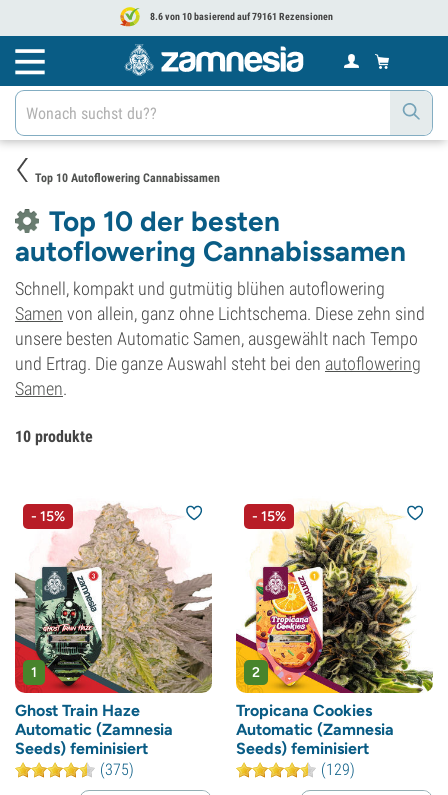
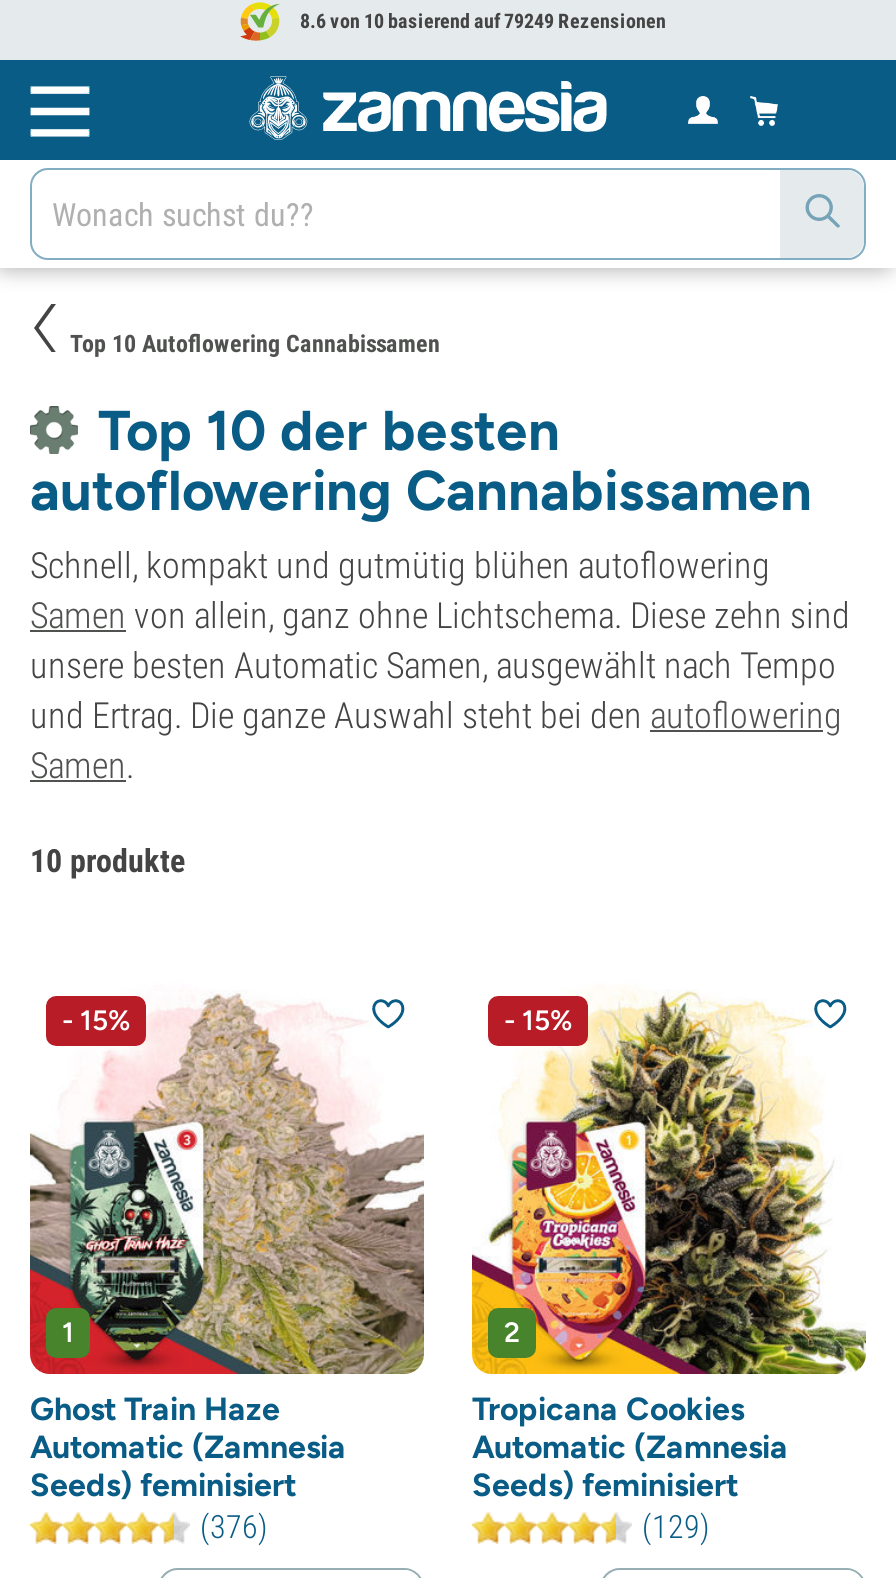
[148,11,333,22] 8.6 von 10 basierend auf 79161 Rezensionen -> [296,10,666,32] 8.6 von 10 basierend auf 79249 Rezensionen
[100,760,134,779] (375) -> [200,1508,268,1546] (376)

